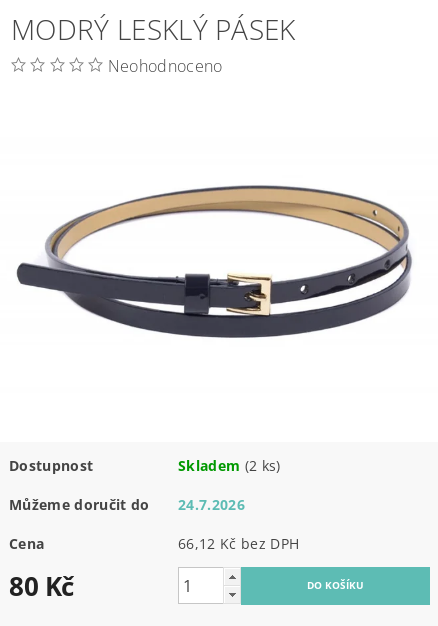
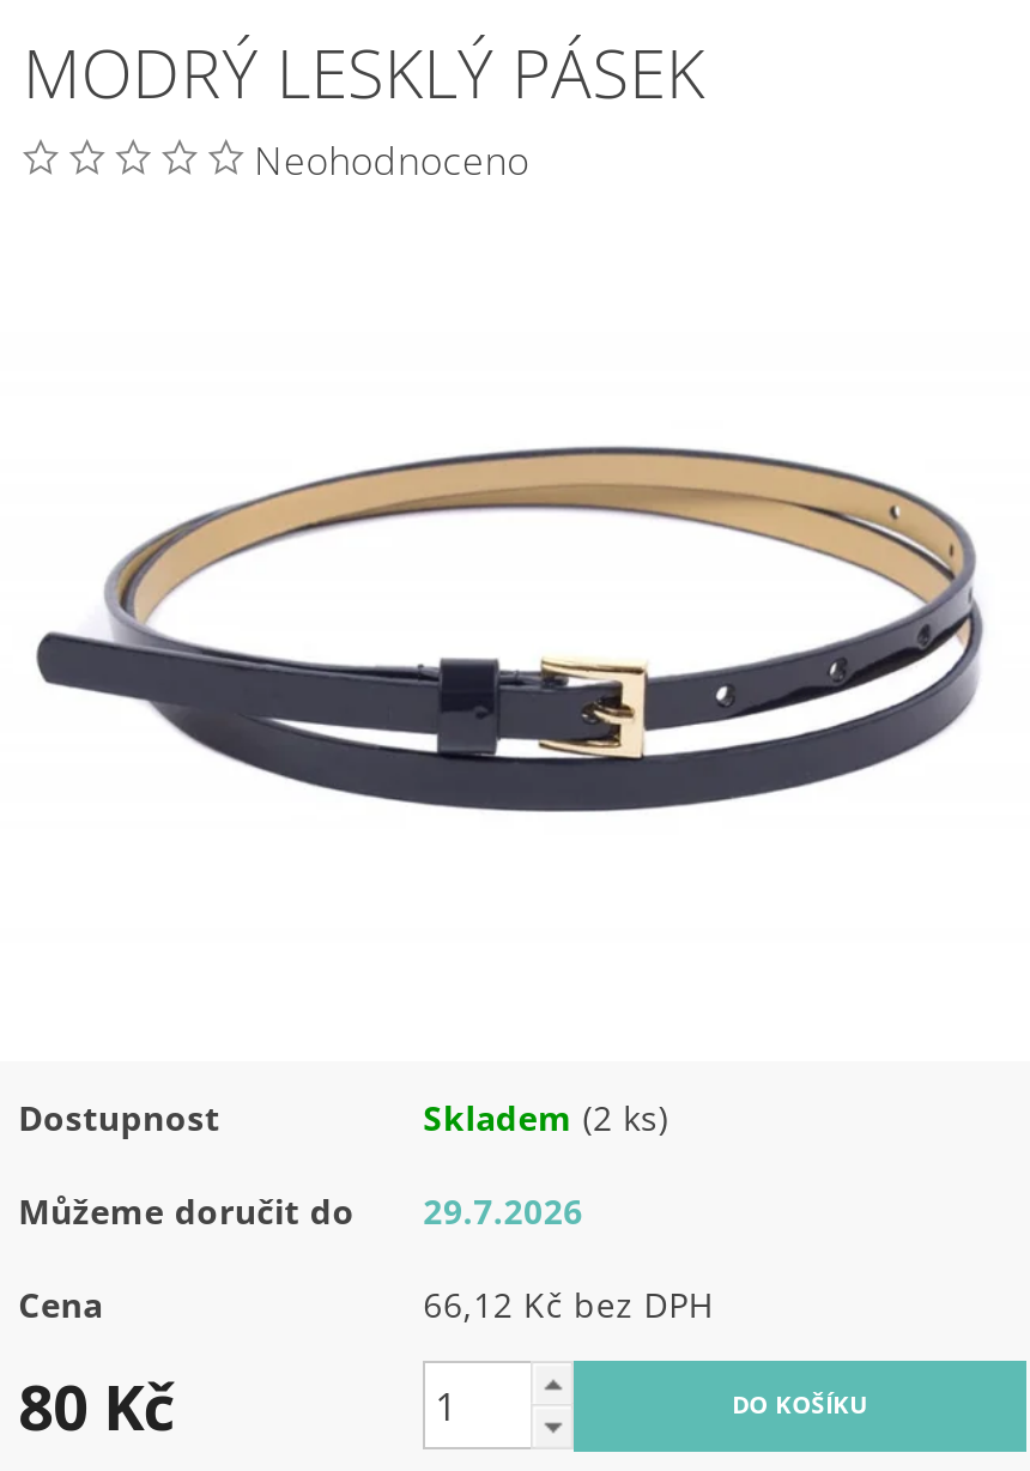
[9,495,245,514] Můžeme doručit do 24.7.2026 -> [18,1188,583,1233] Můžeme doručit do 29.7.2026

